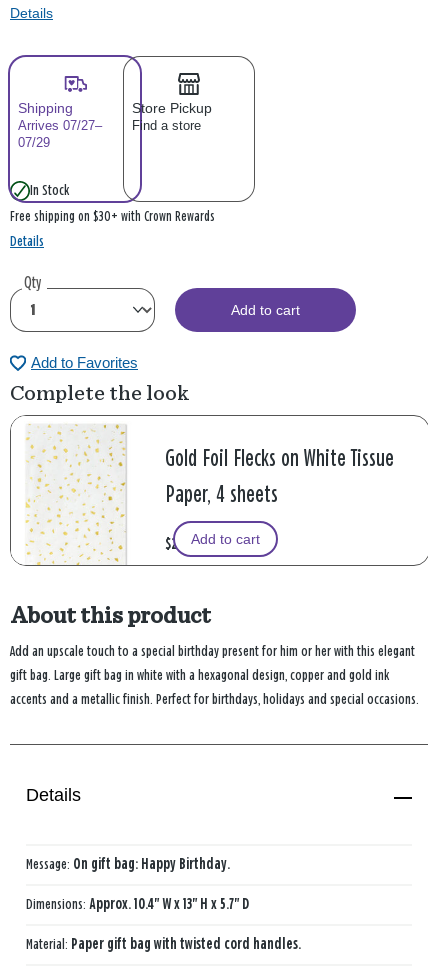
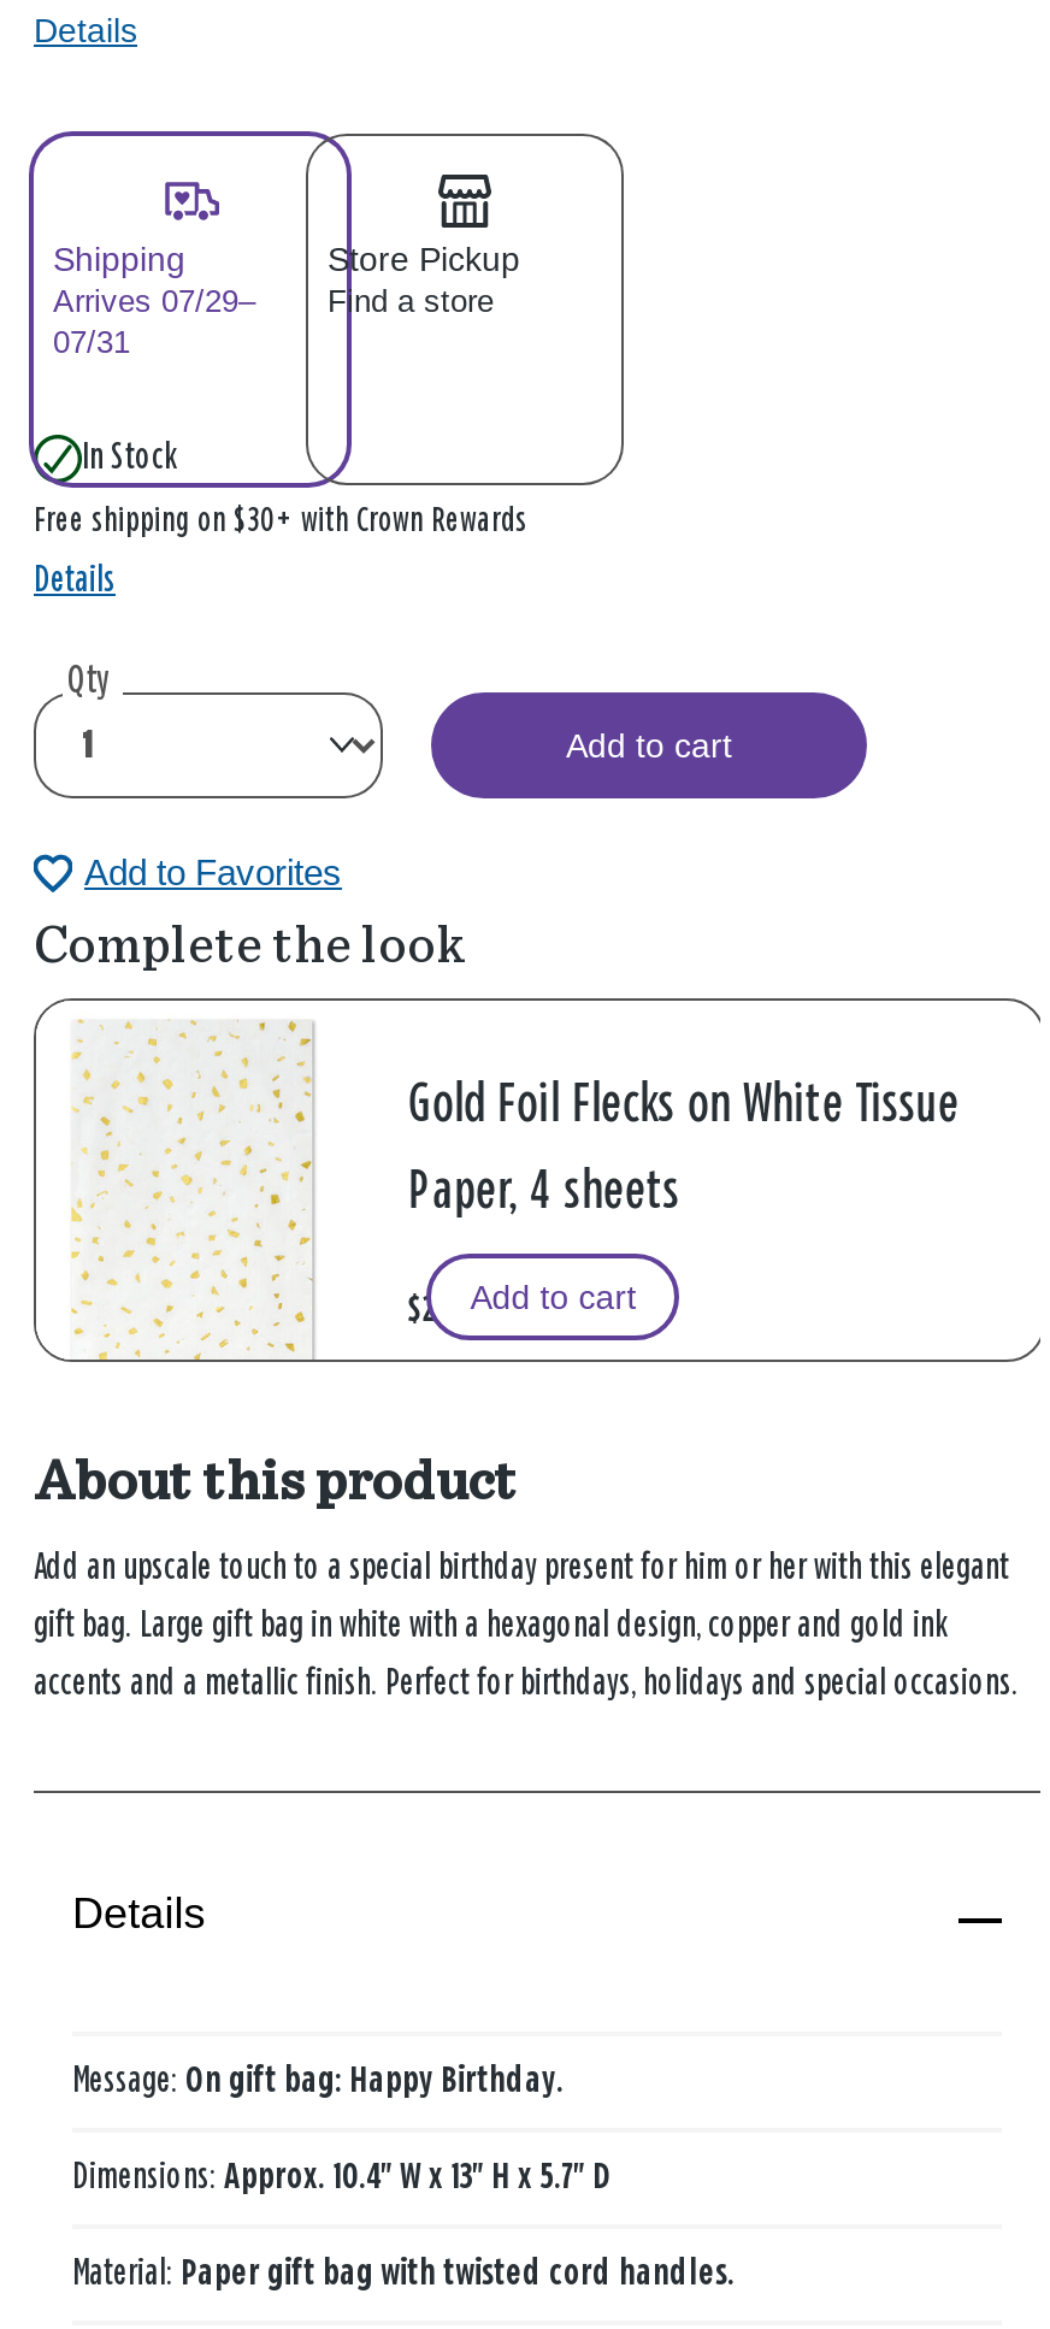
[18,118,201,133] Arrives 07/27– Find a store -> [53,283,494,319] Arrives 07/29– Find a store
[18,135,50,150] 07/29 -> [53,324,130,360] 07/31

